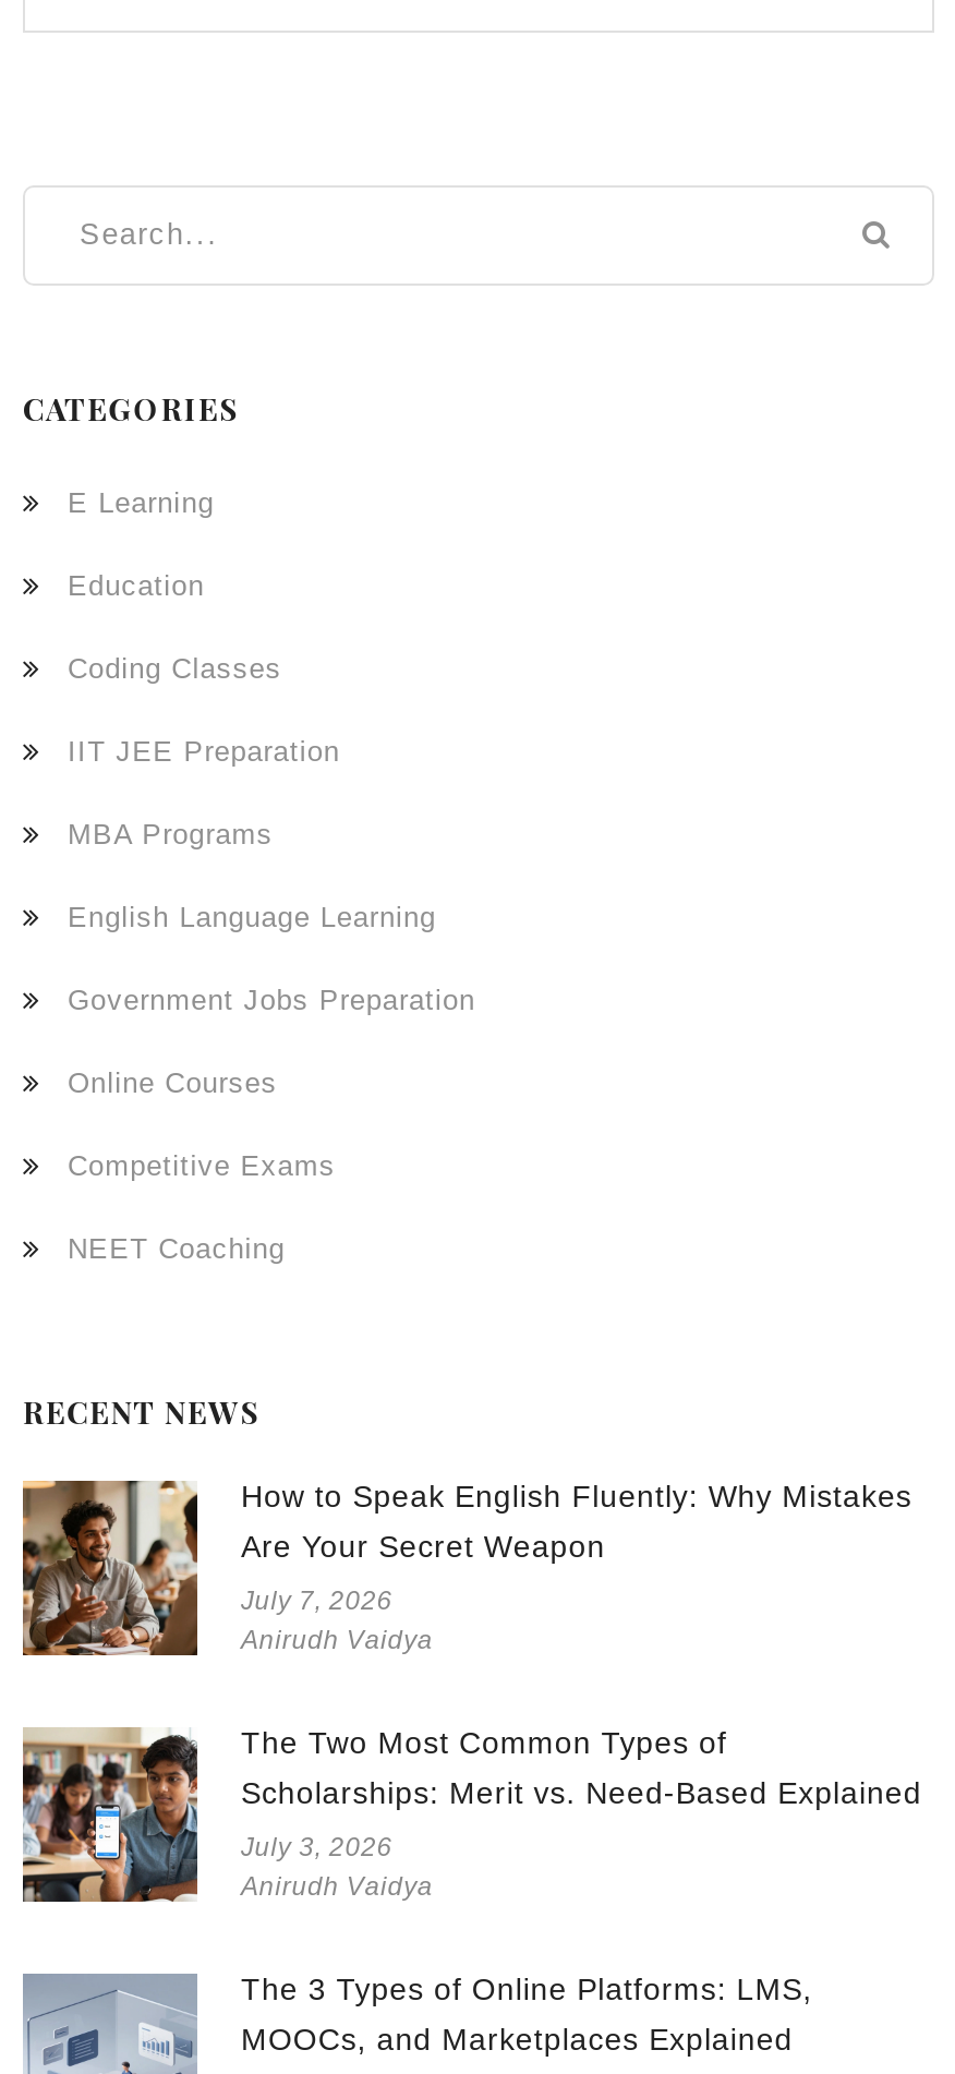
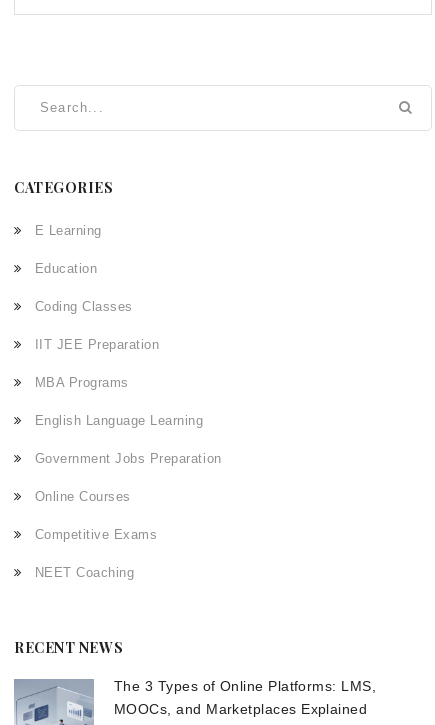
[21,1479,922,1902] [image] | How to Speak English Fluently: Why Mistakes | Are Your Secret Weapon | July 7, 2026 | Anirudh Vaidya | The Two Most Common Types of | Scholarships: Merit vs. Need-Based Explained | July 3, 2026 | Anirudh Vaidya -> none
[21,1725,200,1904] [image] -> none

